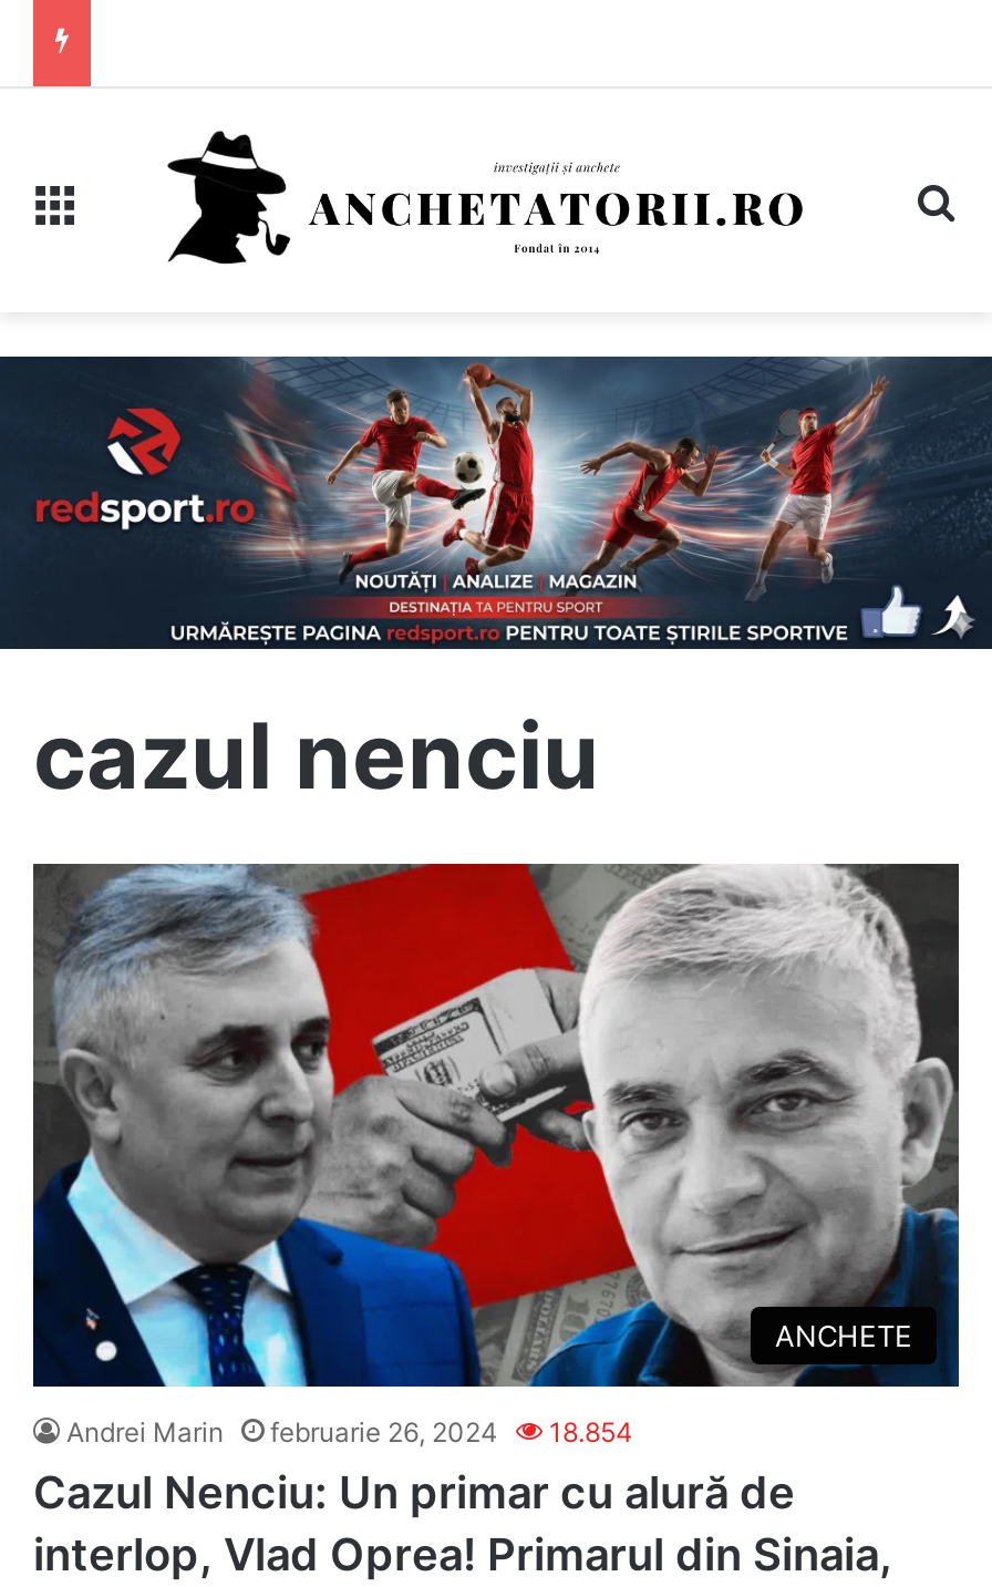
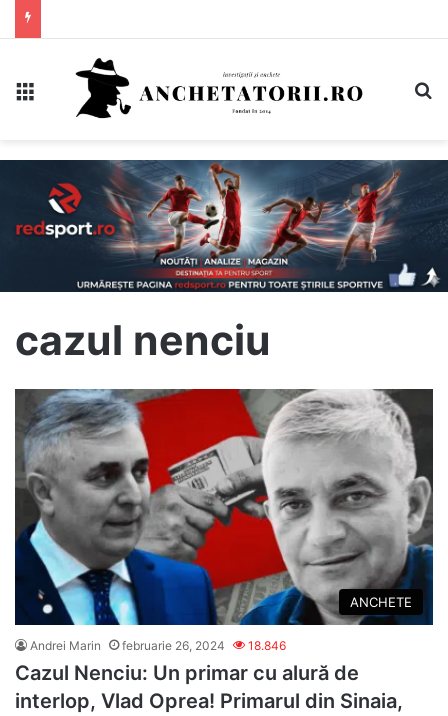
[66,1414,633,1447] Andrei Marin februarie 26, 2024 18.854 -> [30,638,286,653] Andrei Marin februarie 26, 2024 18.846

